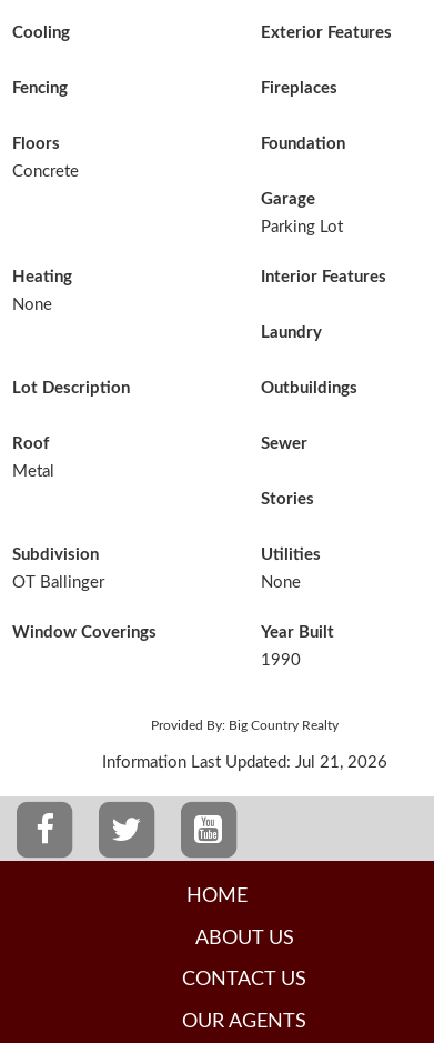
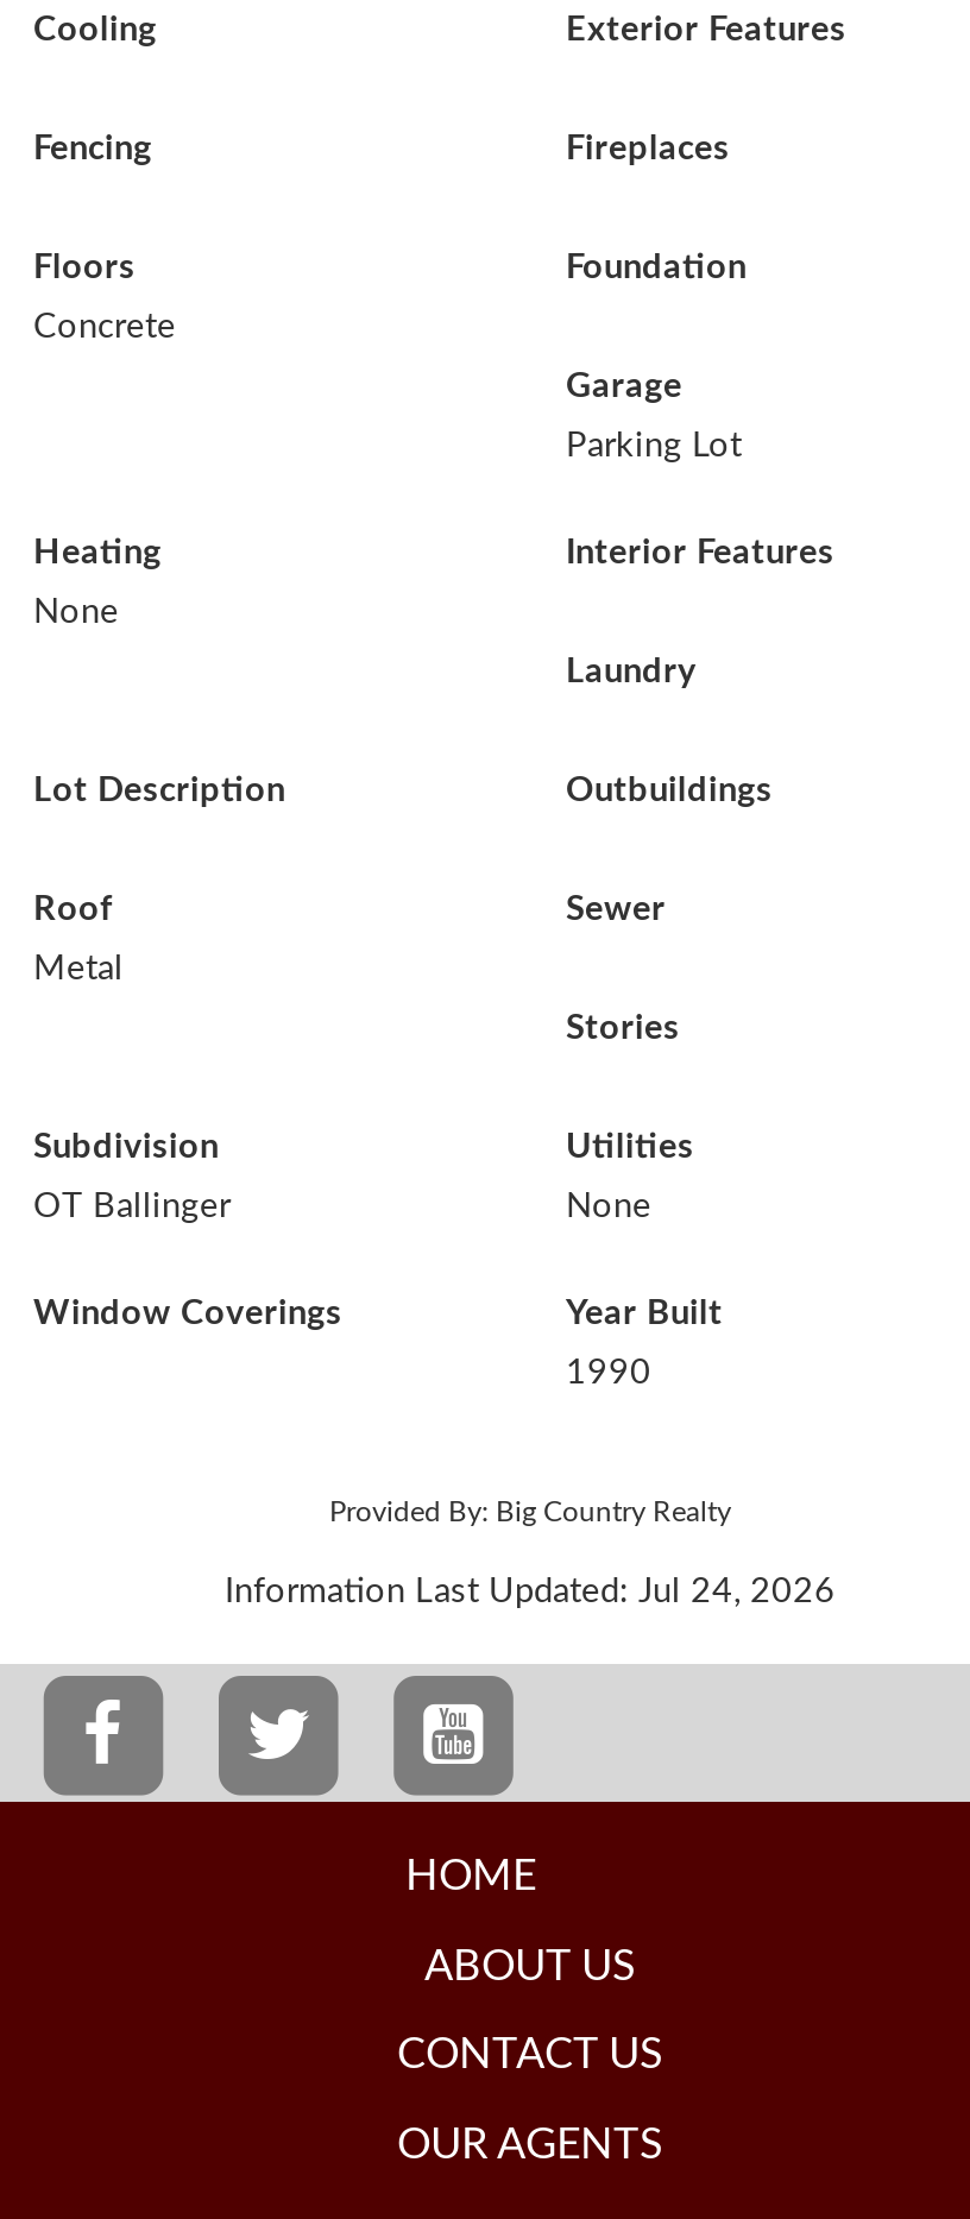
[102,754,387,771] Information Last Updated: Jul 21, 2026 -> [225,1574,836,1609] Information Last Updated: Jul 24, 2026

